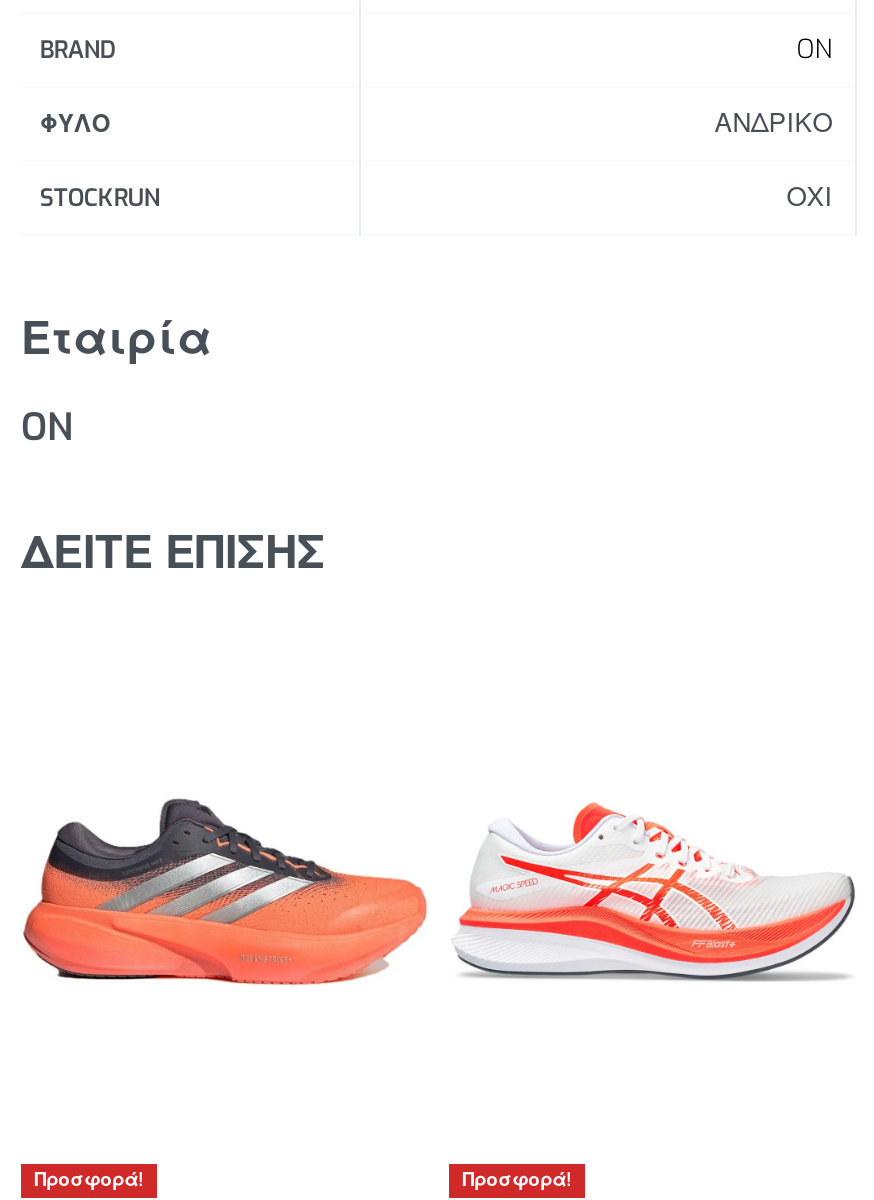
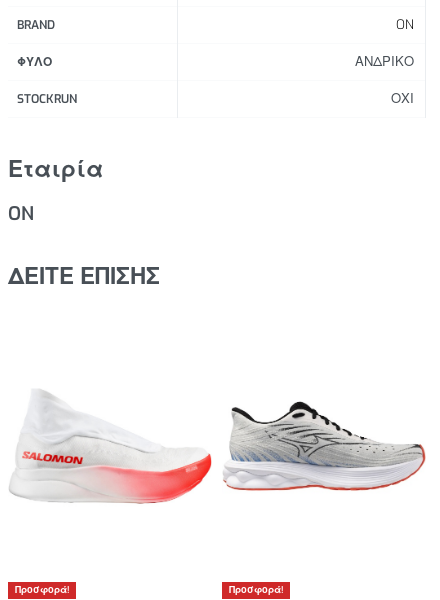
[21,782,429,1008] [image] -> [9,389,212,505] [image]
[453,802,857,982] [image] -> [223,401,427,491] [image]

